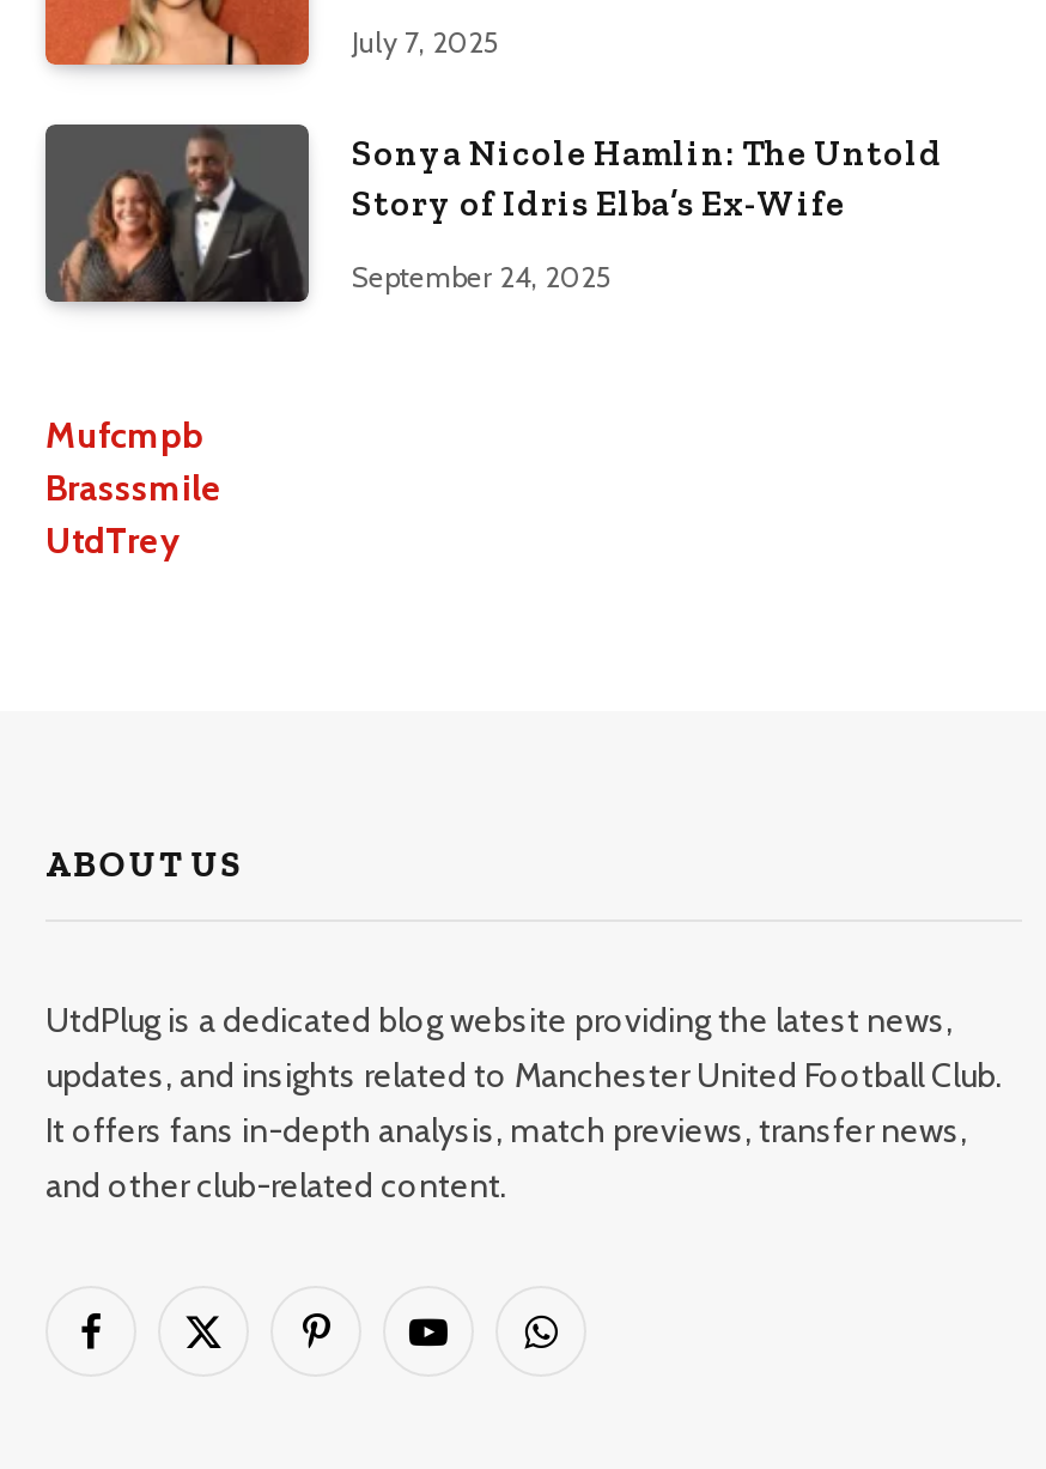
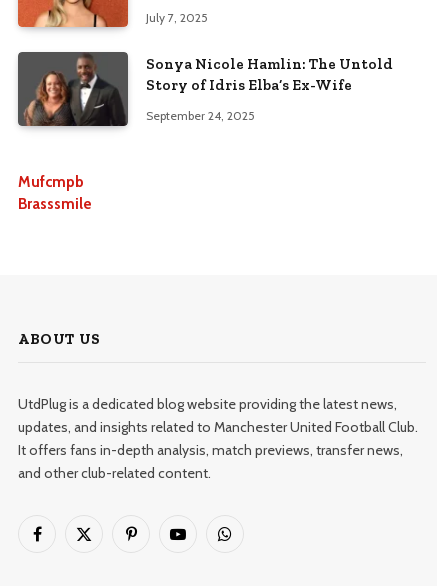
[45,519,180,562] UtdTrey -> none

